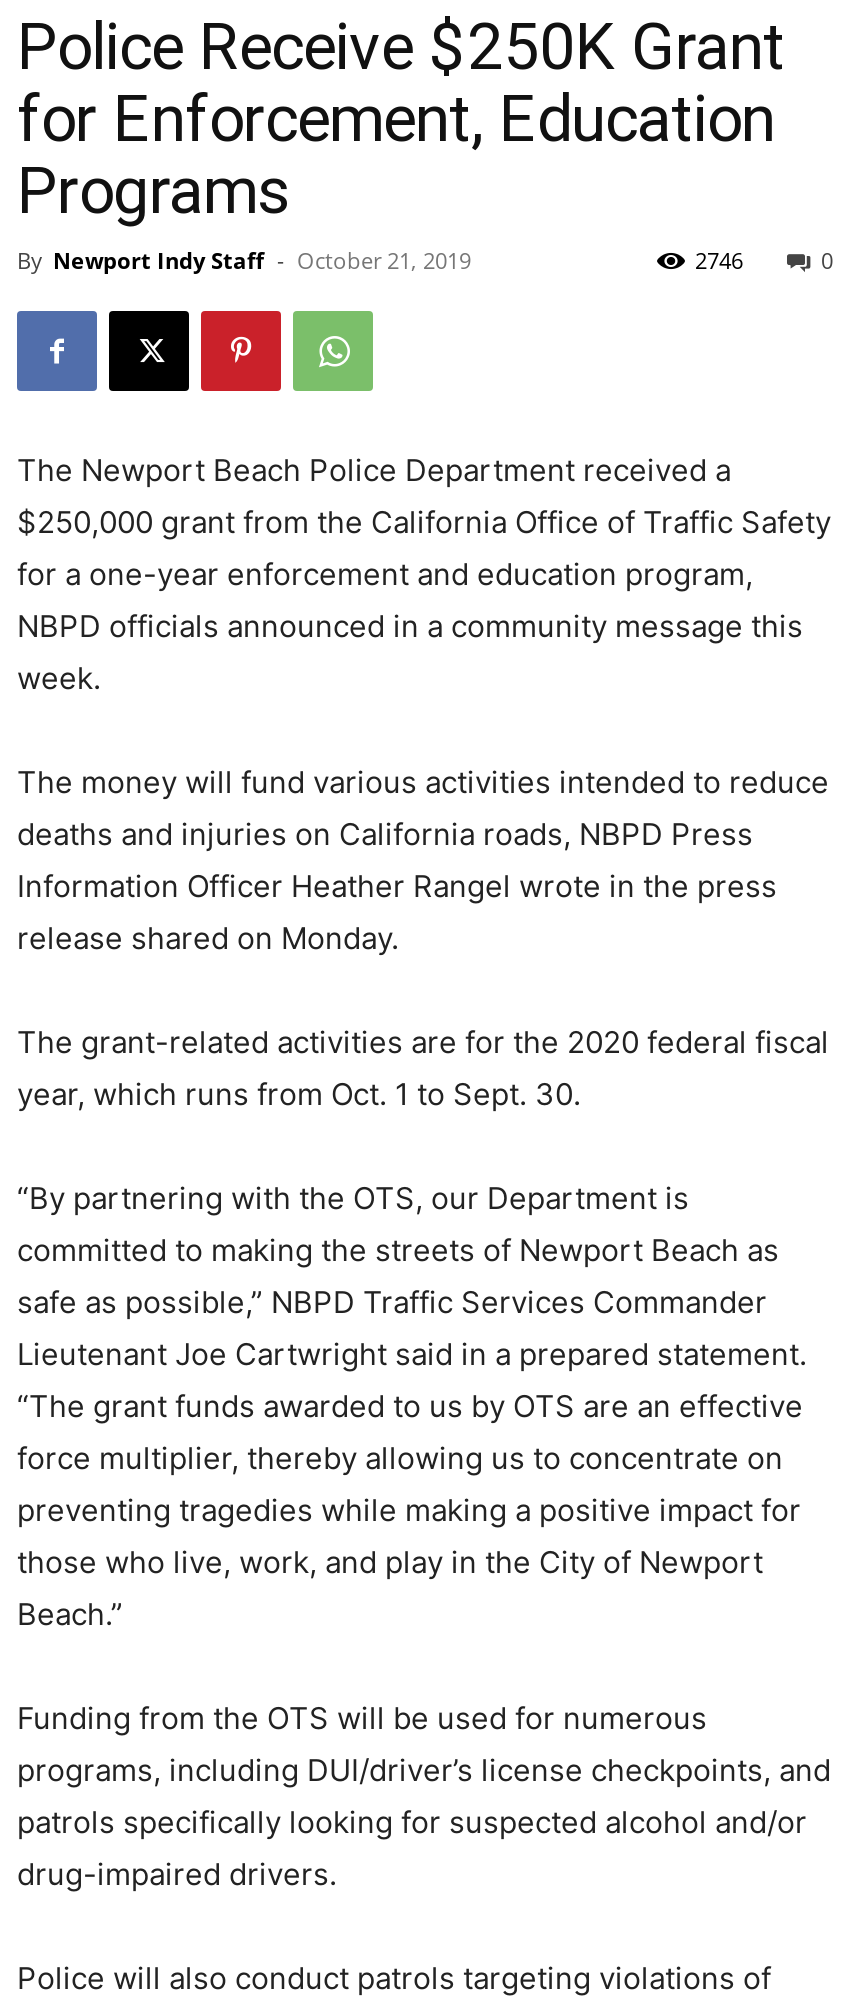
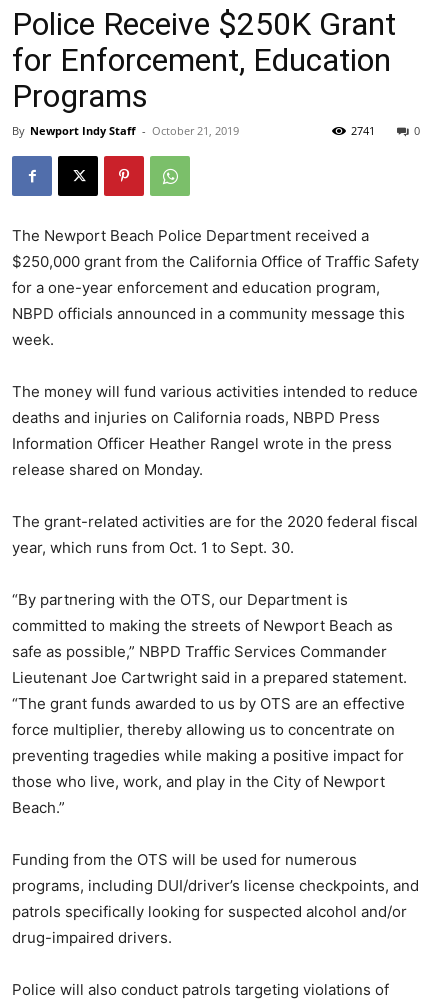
[695,245,743,275] 2746 -> [351,123,375,138] 2741

